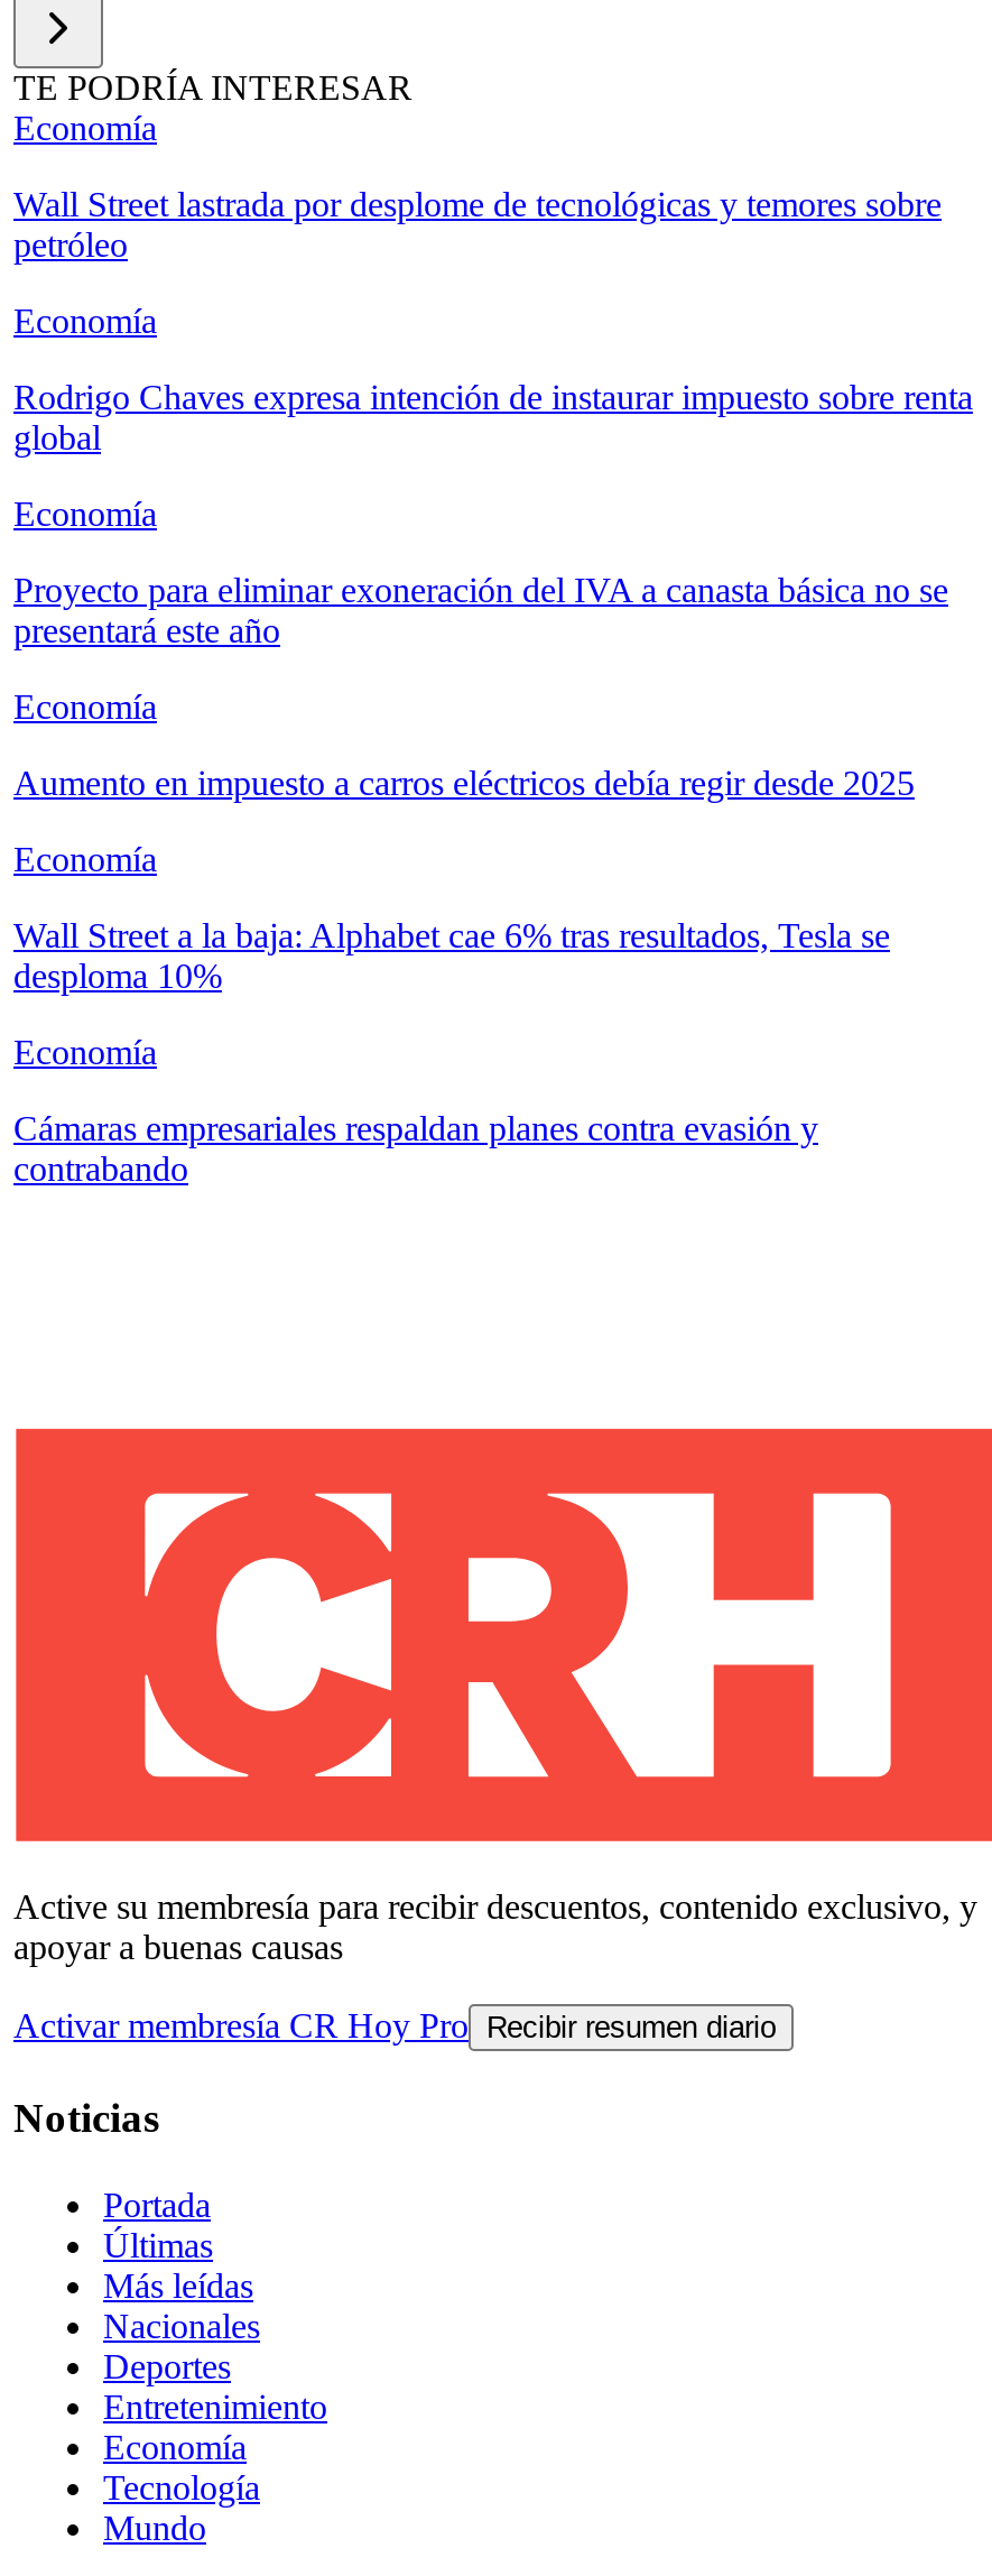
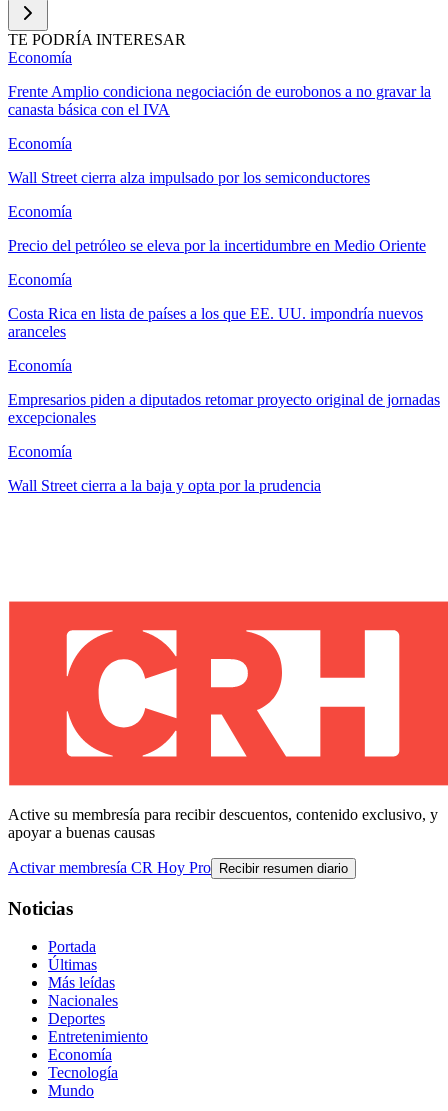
[13,186,942,265] Wall Street lastrada por desplome de tecnológicas y temores sobre | petróleo -> [8,83,431,118] Frente Amplio condiciona negociación de eurobonos a no gravar la | canasta básica con el IVA
[13,379,973,458] Rodrigo Chaves expresa intención de instaurar impuesto sobre renta | global -> [8,169,370,186] Wall Street cierra alza impulsado por los semiconductores
[13,572,948,650] Proyecto para eliminar exoneración del IVA a canasta básica no se | presentará este año -> [8,237,426,254] Precio del petróleo se eleva por la incertidumbre en Medio Oriente
[13,765,915,803] Aumento en impuesto a carros eléctricos debía regir desde 2025 -> [8,305,423,340] Costa Rica en lista de países a los que EE. UU. impondría nuevos | aranceles
[13,917,890,996] Wall Street a la baja: Alphabet cae 6% tras resultados, Tesla se | desploma 10% -> [8,391,440,426] Empresarios piden a diputados retomar proyecto original de jornadas | excepcionales
[13,1110,818,1189] Cámaras empresariales respaldan planes contra evasión y | contrabando -> [8,477,321,494] Wall Street cierra a la baja y opta por la prudencia

